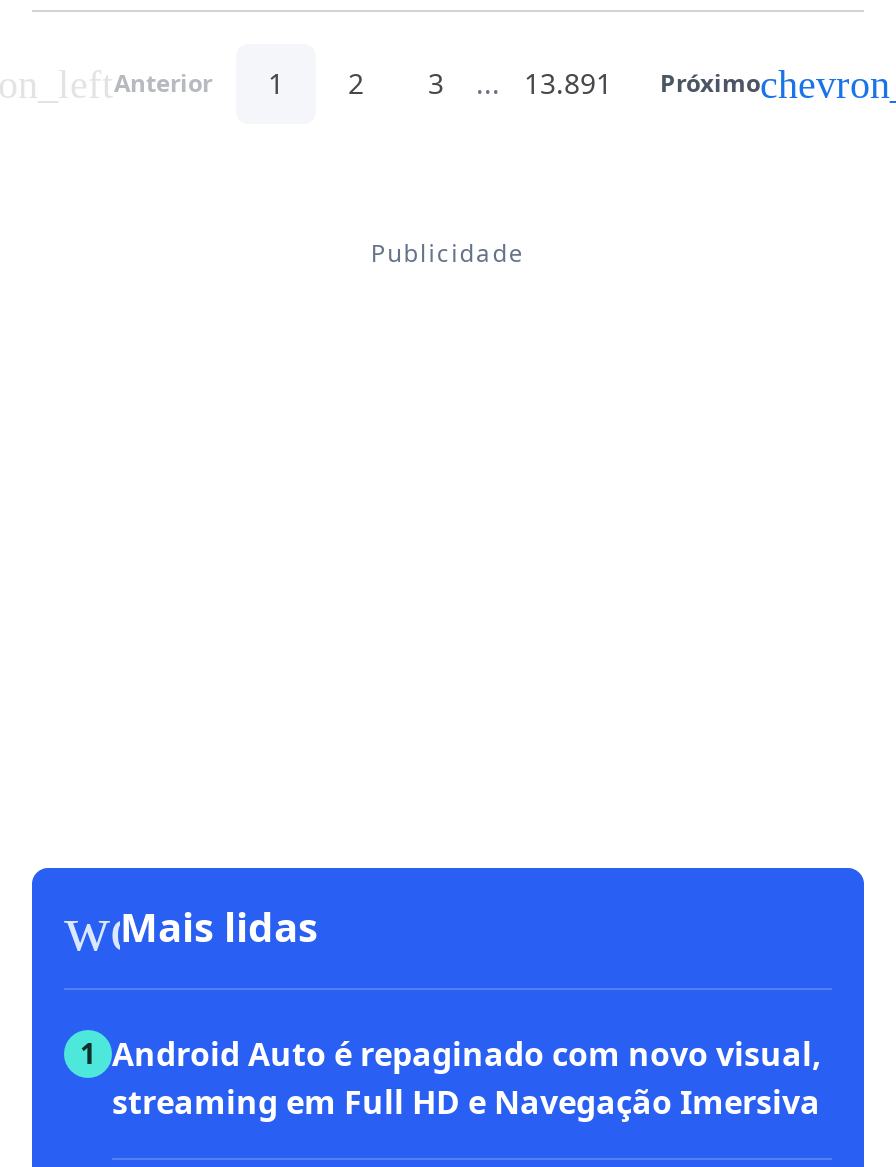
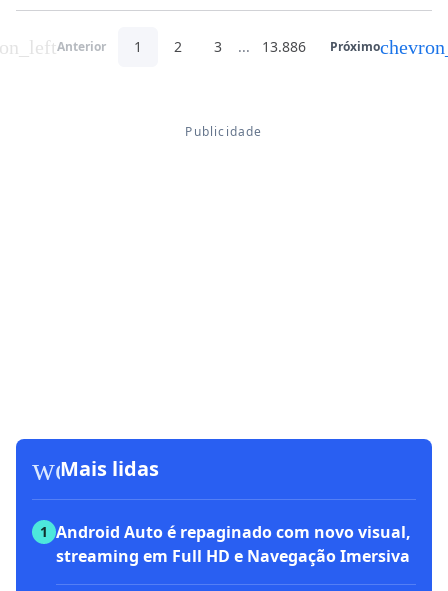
[524,64,612,102] 13.891 -> [262,37,306,56] 13.886

